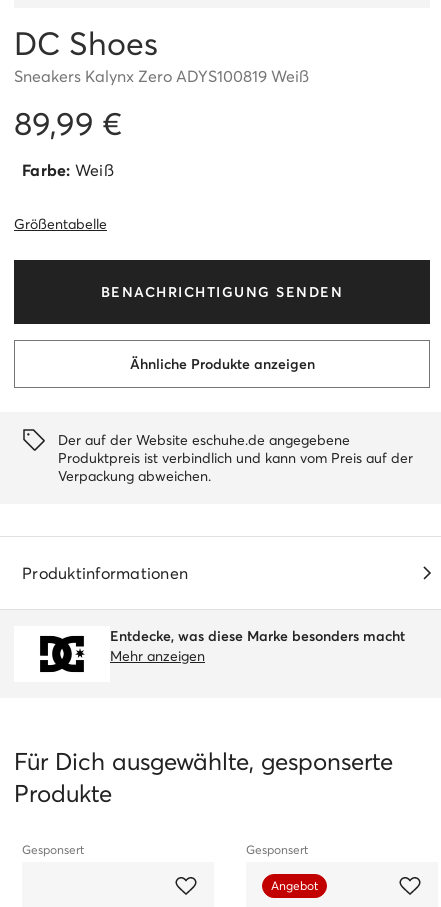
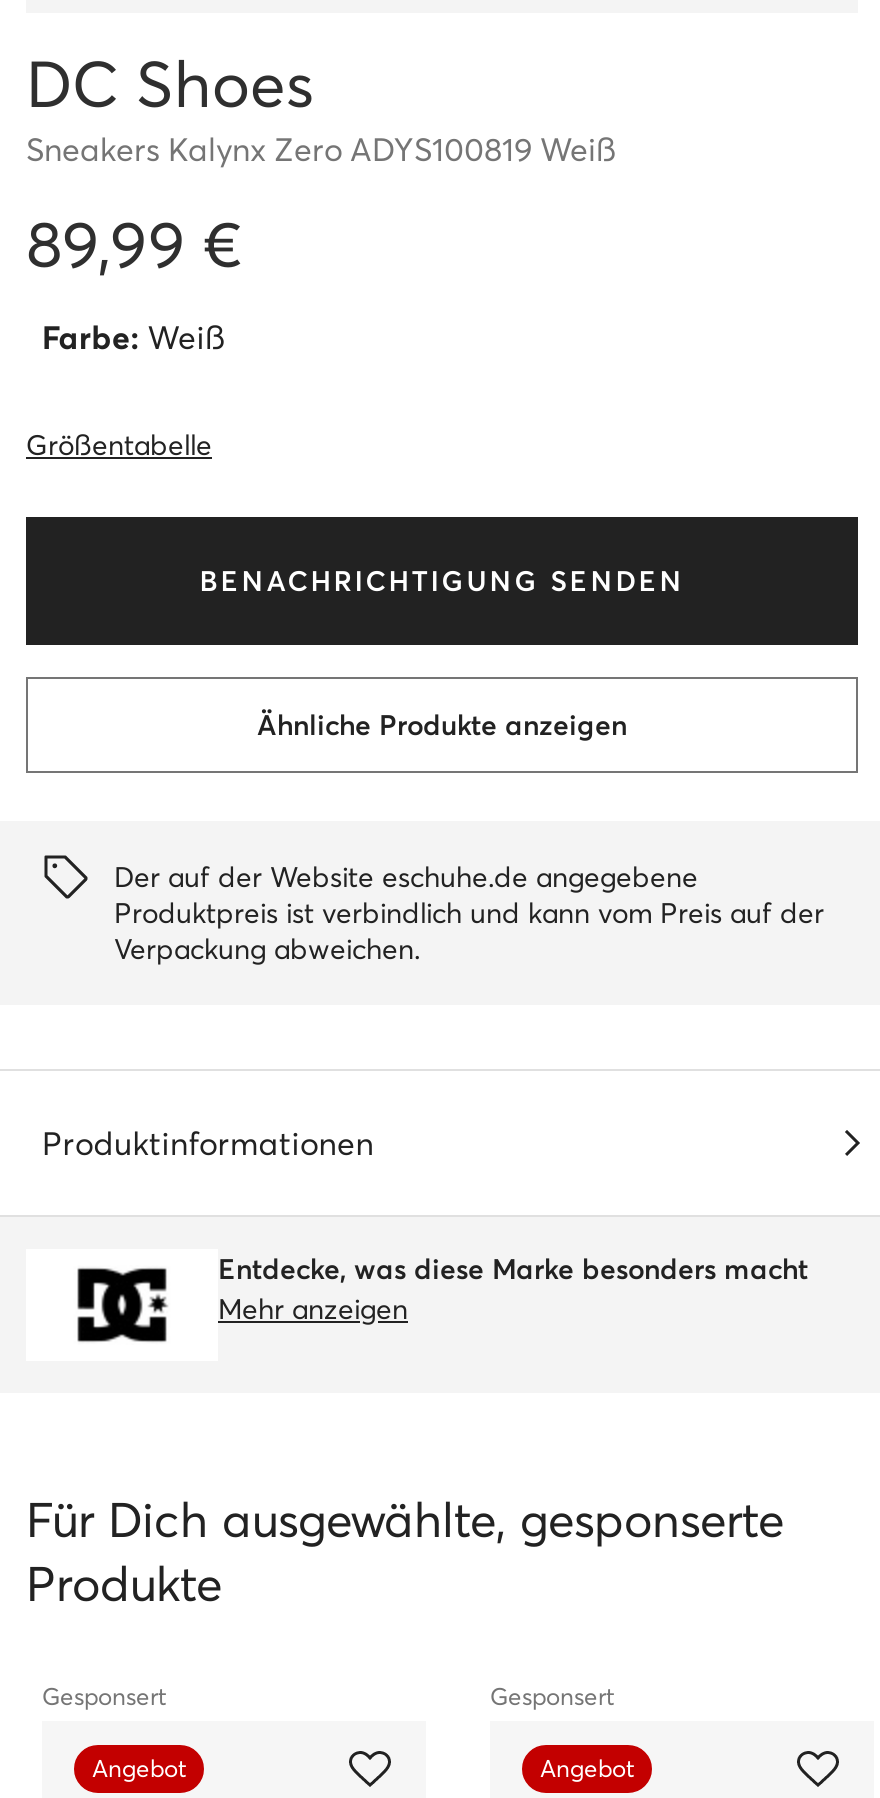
none -> [92,1754,186,1784] Angebot

